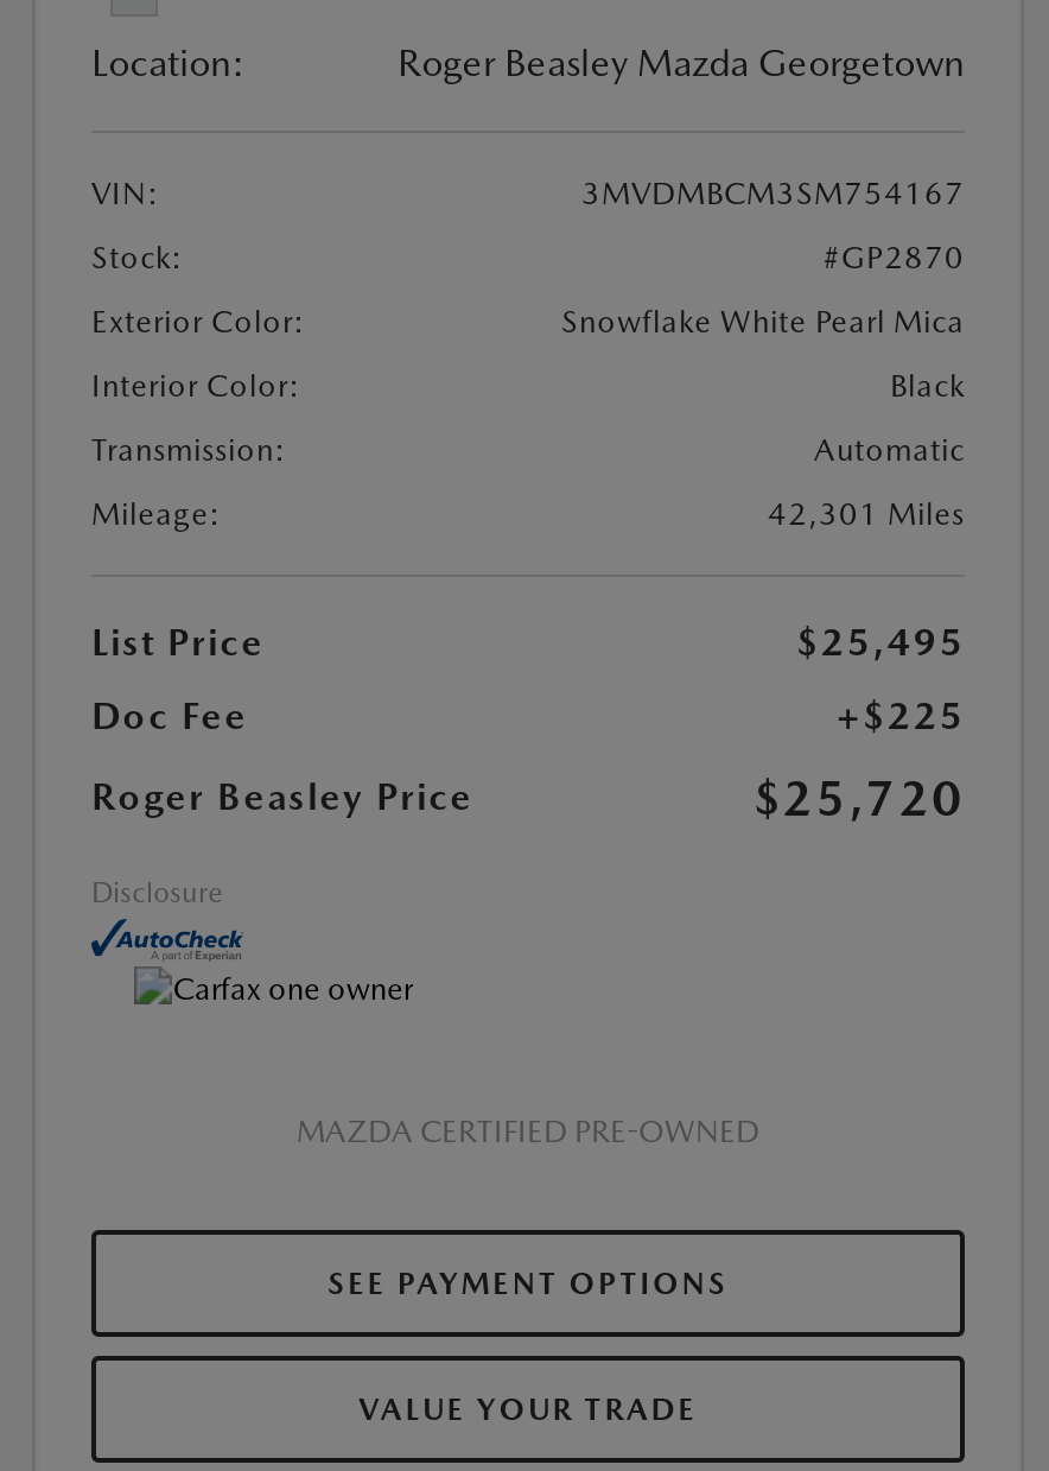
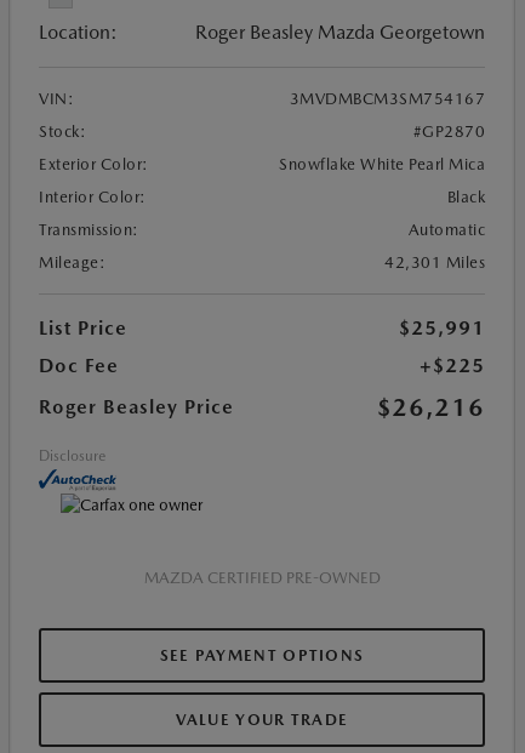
[796,620,965,665] $25,495 -> [399,316,485,340] $25,991
[754,769,965,826] $25,720 -> [377,393,485,422] $26,216

